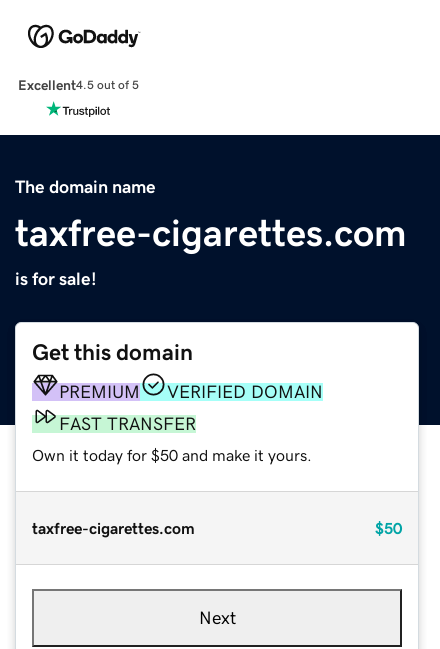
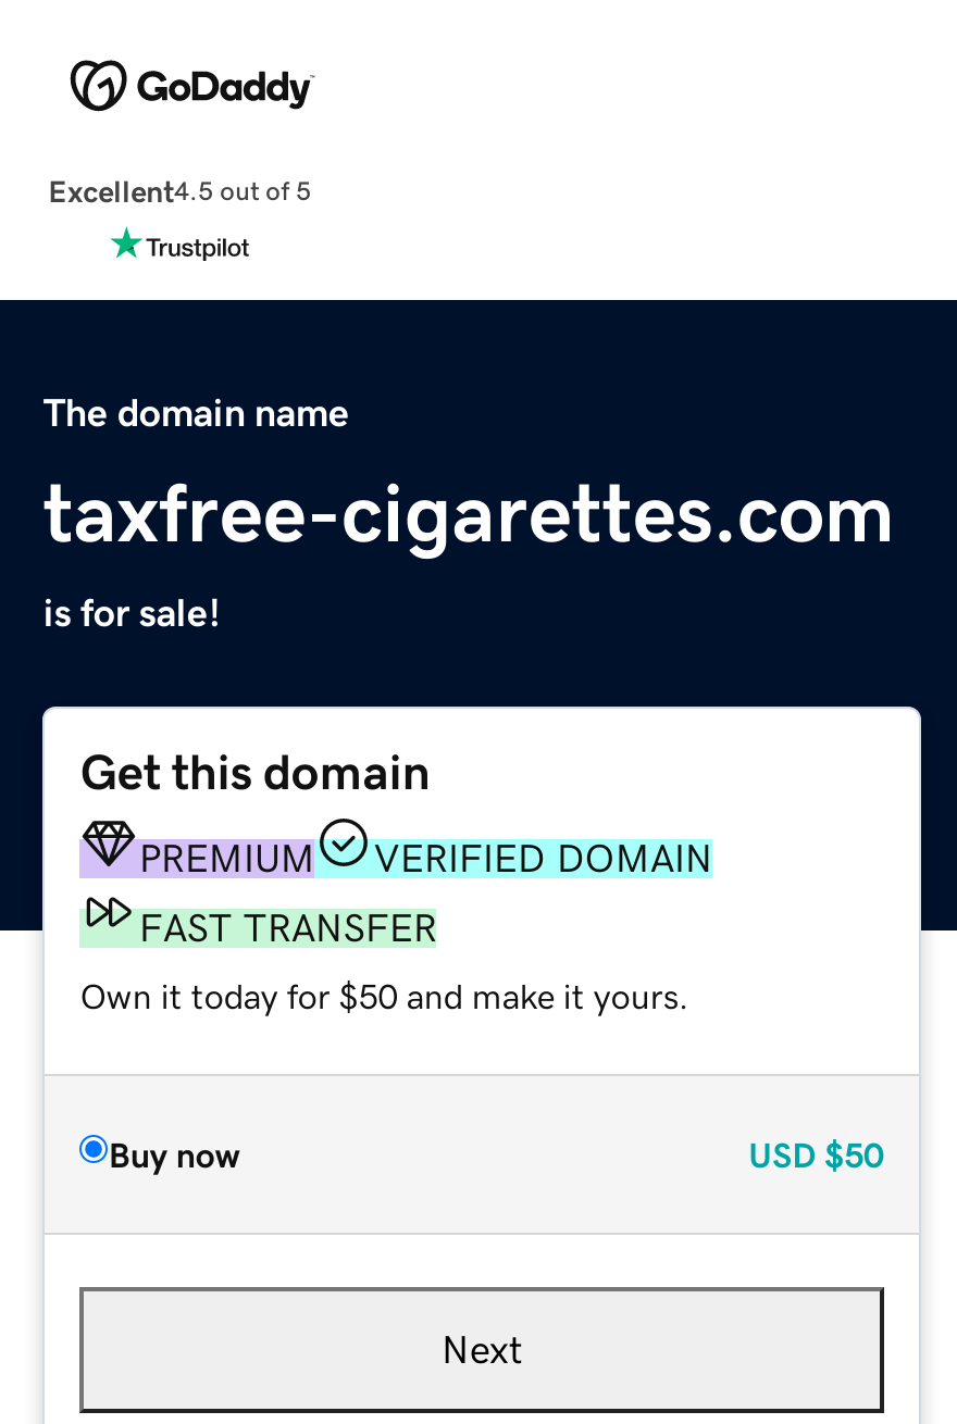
[32,520,402,536] taxfree-cigarettes.com | $50 -> [109,1136,883,1171] Buy now | USD $50

